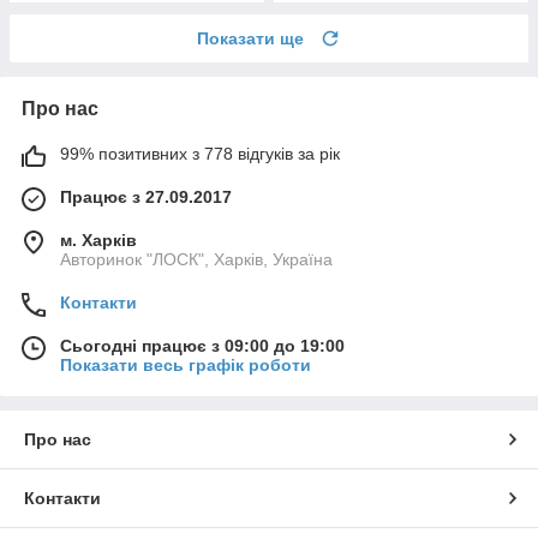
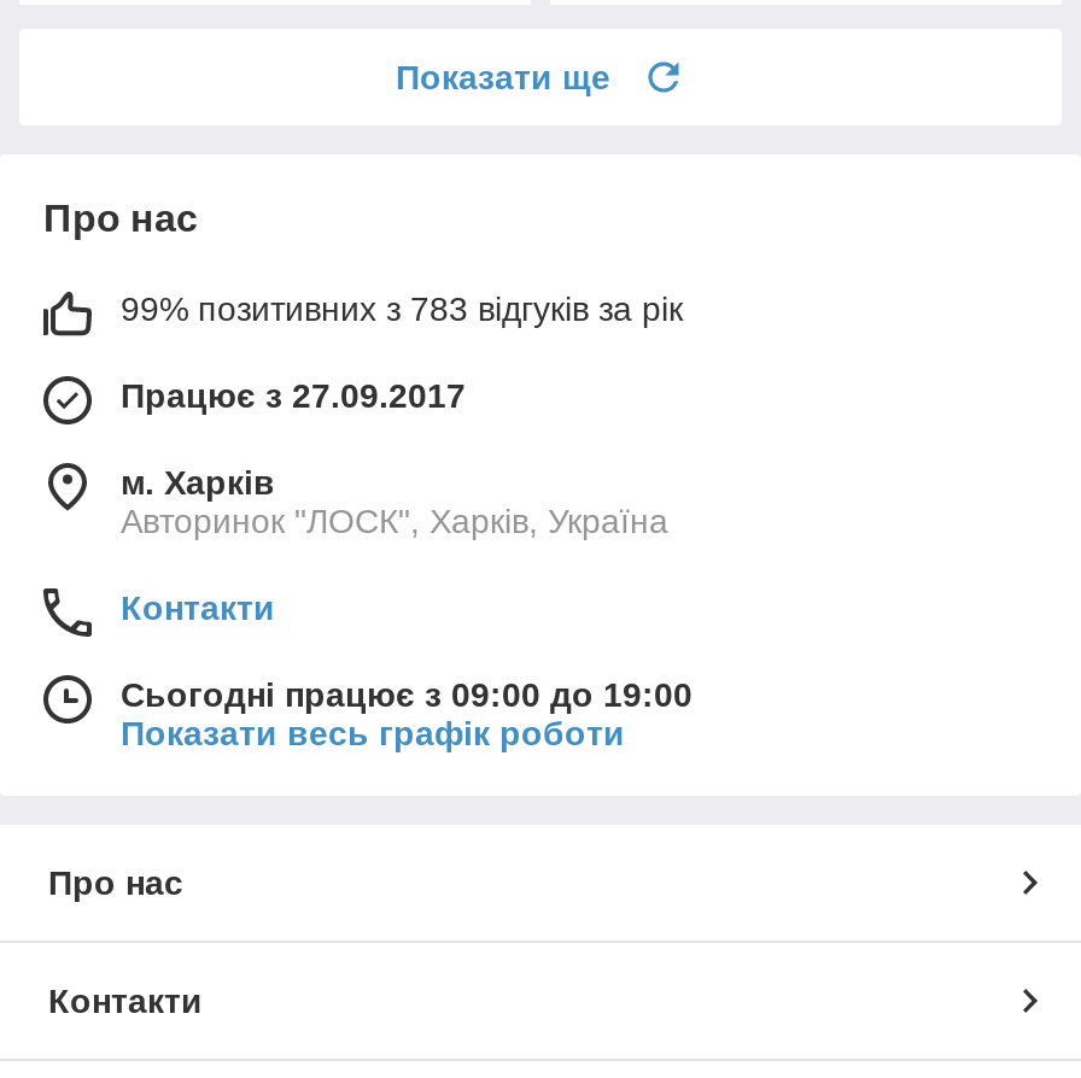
[60,144,340,163] 99% позитивних з 778 відгуків за рік -> [121,289,683,327] 99% позитивних з 783 відгуків за рік

